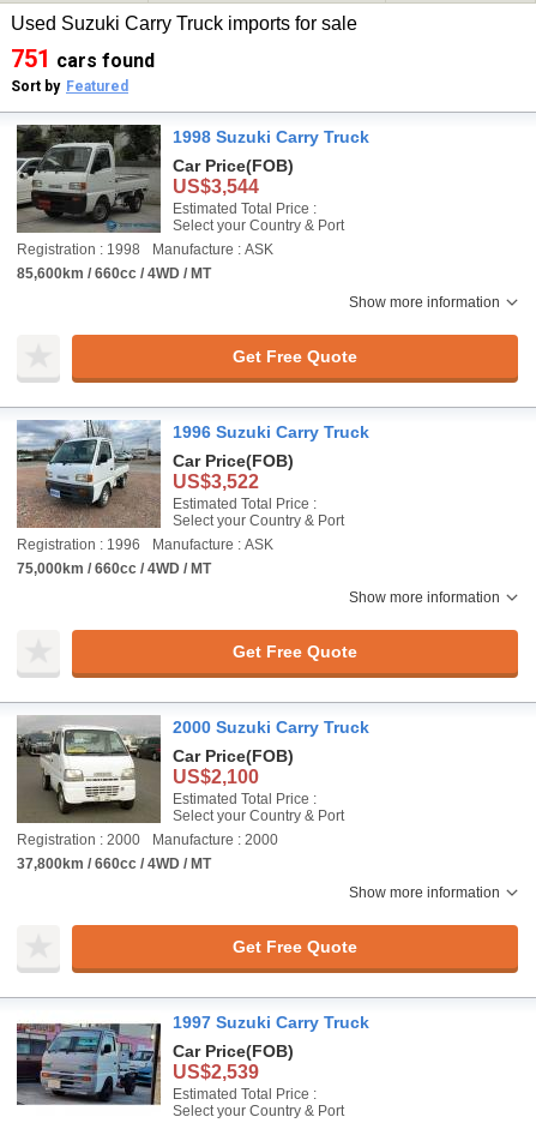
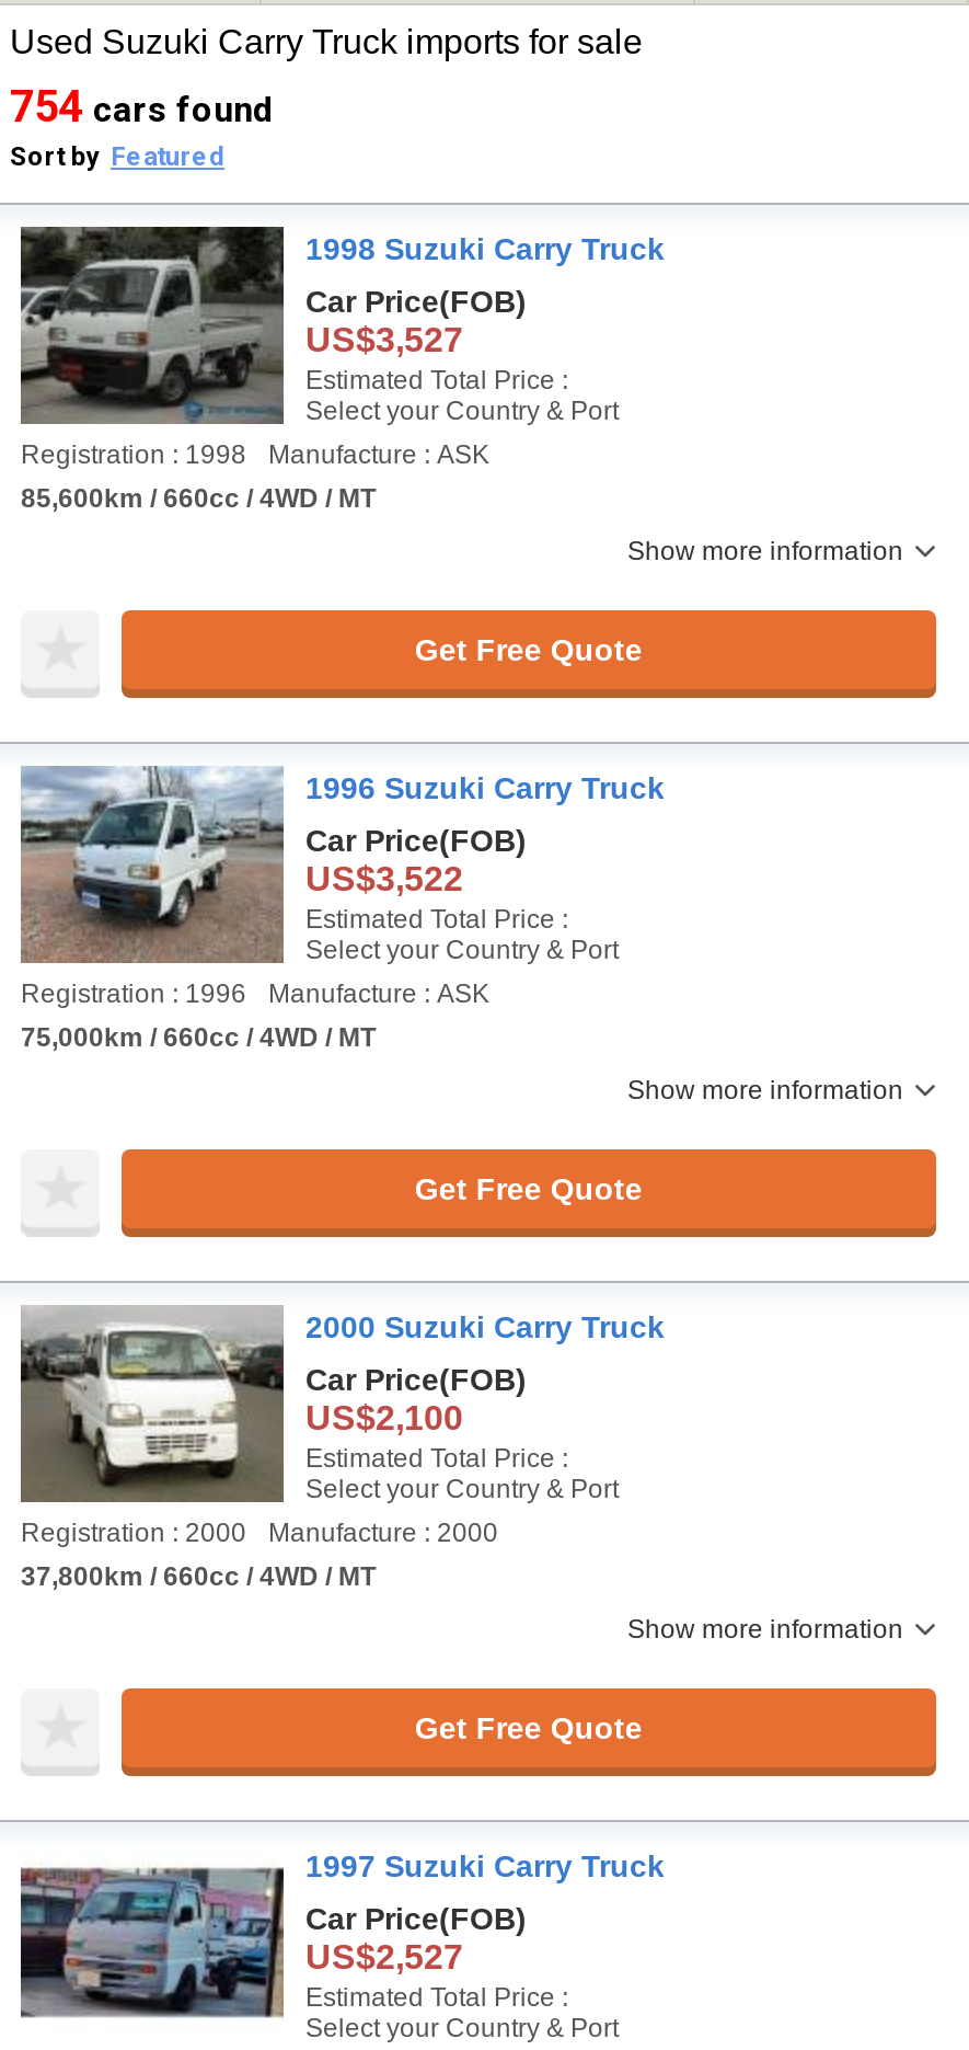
[11,44,159,73] 751 cars found -> [10,80,281,133] 754 cars found
[173,176,259,197] US$3,544 -> [305,321,463,358] US$3,527
[173,1062,259,1082] US$2,539 -> [305,1938,463,1975] US$2,527

